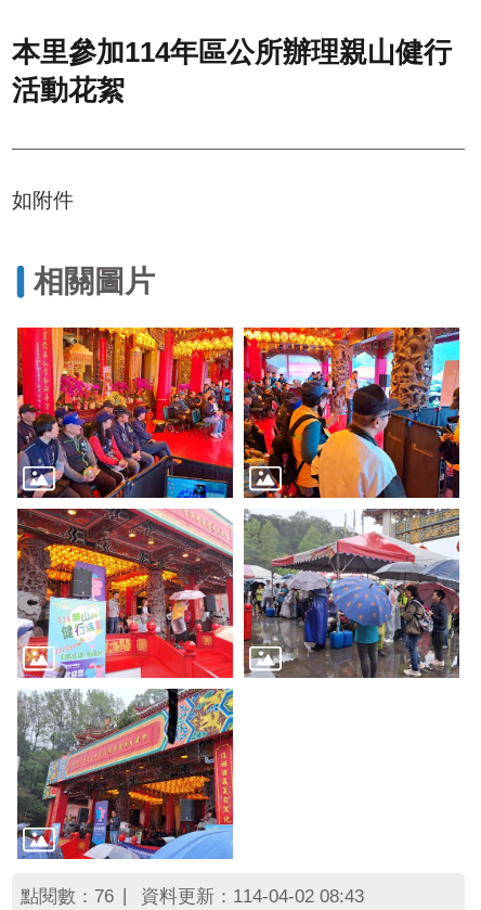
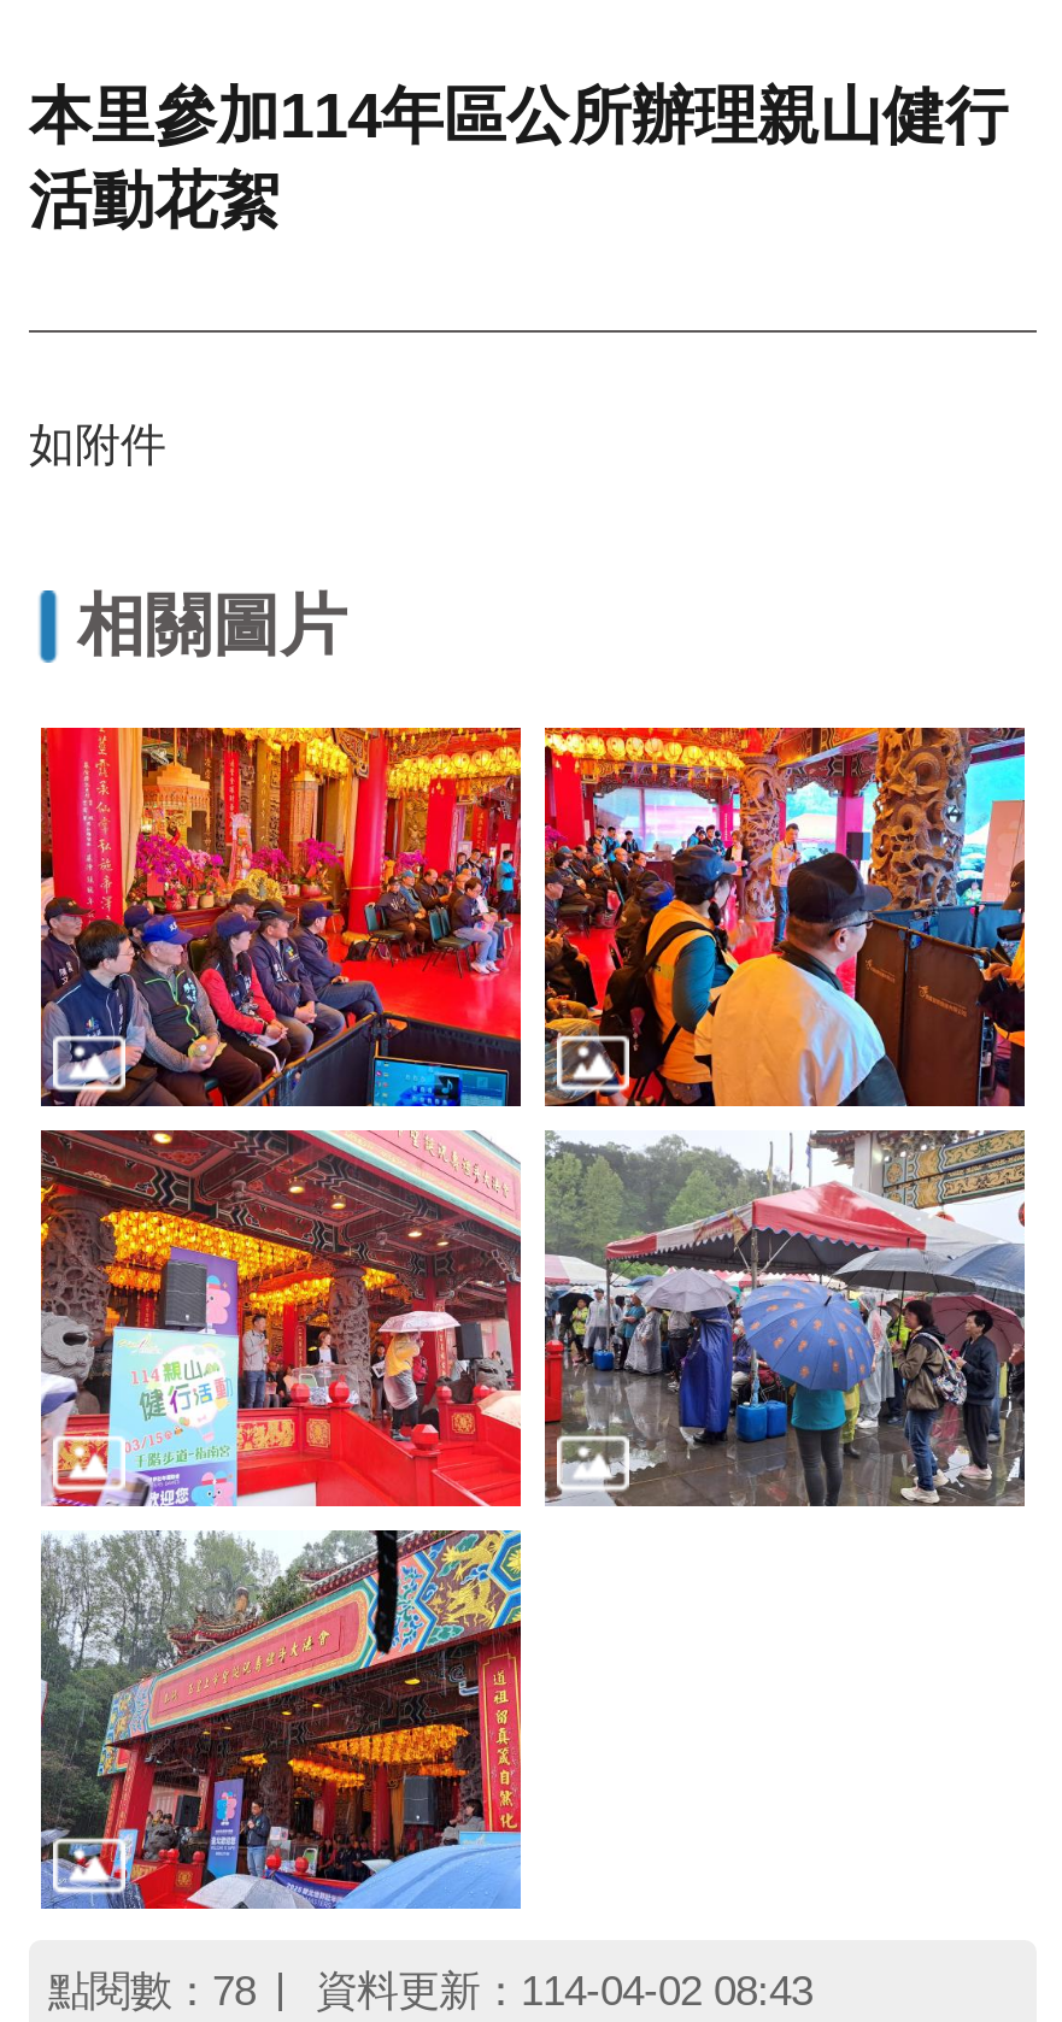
[21,885,364,907] 點閱數：76 資料更新：114-04-02 08:43 -> [48,1965,812,2016] 點閱數：78 資料更新：114-04-02 08:43

